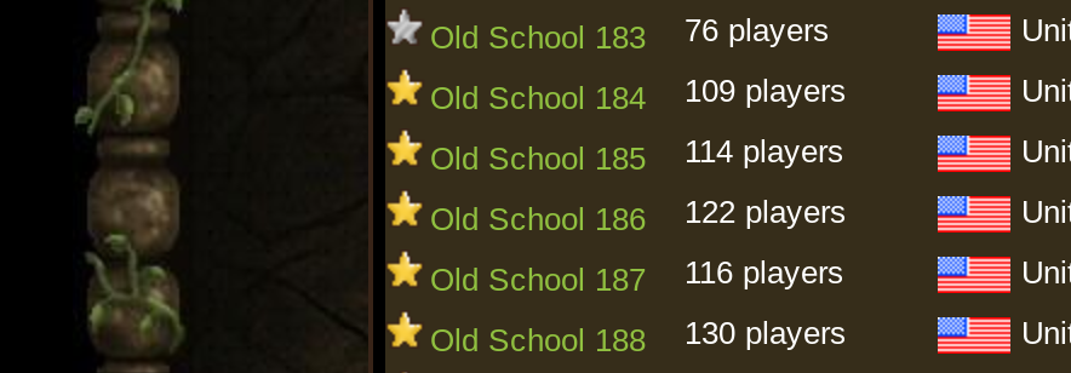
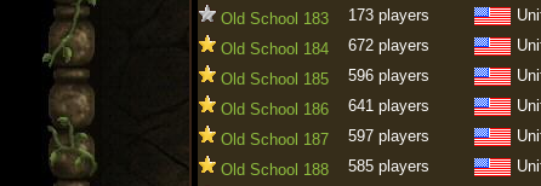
[430,12,830,56] Old School 183 76 players -> [220,6,429,28] Old School 183 173 players
[430,73,847,116] Old School 184 109 players -> [220,36,429,58] Old School 184 672 players
[430,133,844,177] Old School 185 114 players -> [220,66,429,88] Old School 185 596 players
[430,194,847,237] Old School 186 122 players -> [220,97,429,118] Old School 186 641 players
[430,254,844,298] Old School 187 116 players -> [220,127,429,149] Old School 187 597 players
[430,315,847,358] Old School 188 130 players -> [220,157,429,179] Old School 188 585 players

